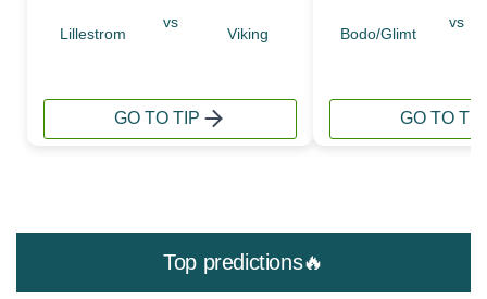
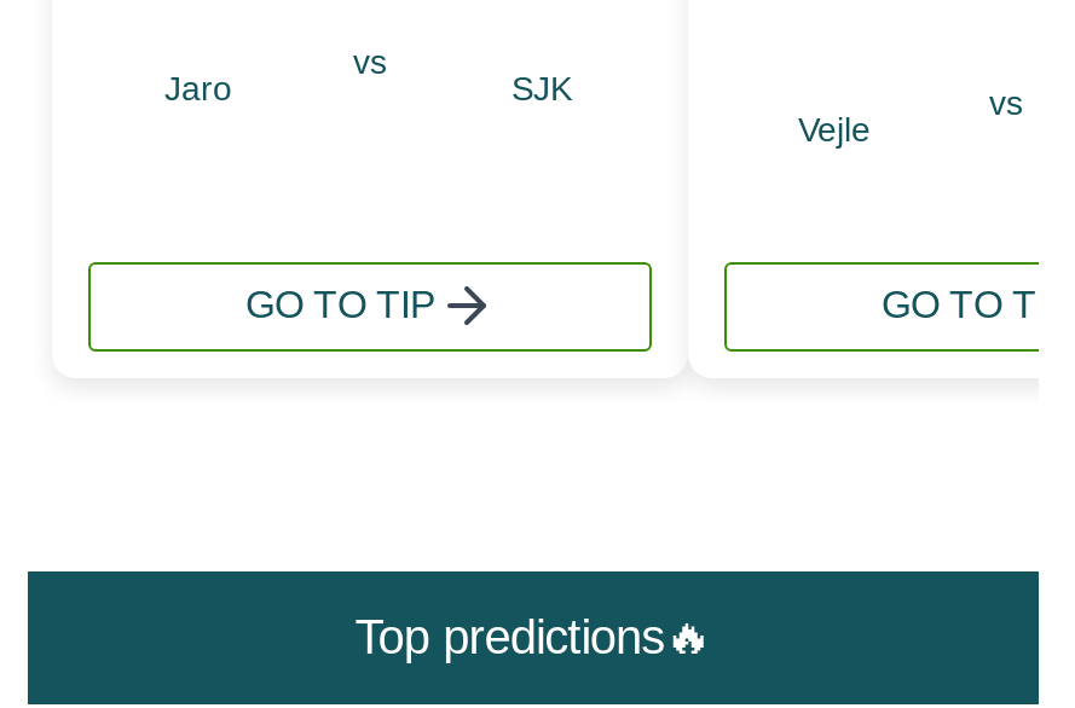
[60,25,126,42] Lillestrom -> [164,68,232,107] Jaro
[227,25,268,42] Viking -> [512,68,572,107] SJK
[341,25,417,42] Bodo/Glimt -> [798,109,871,148] Vejle

